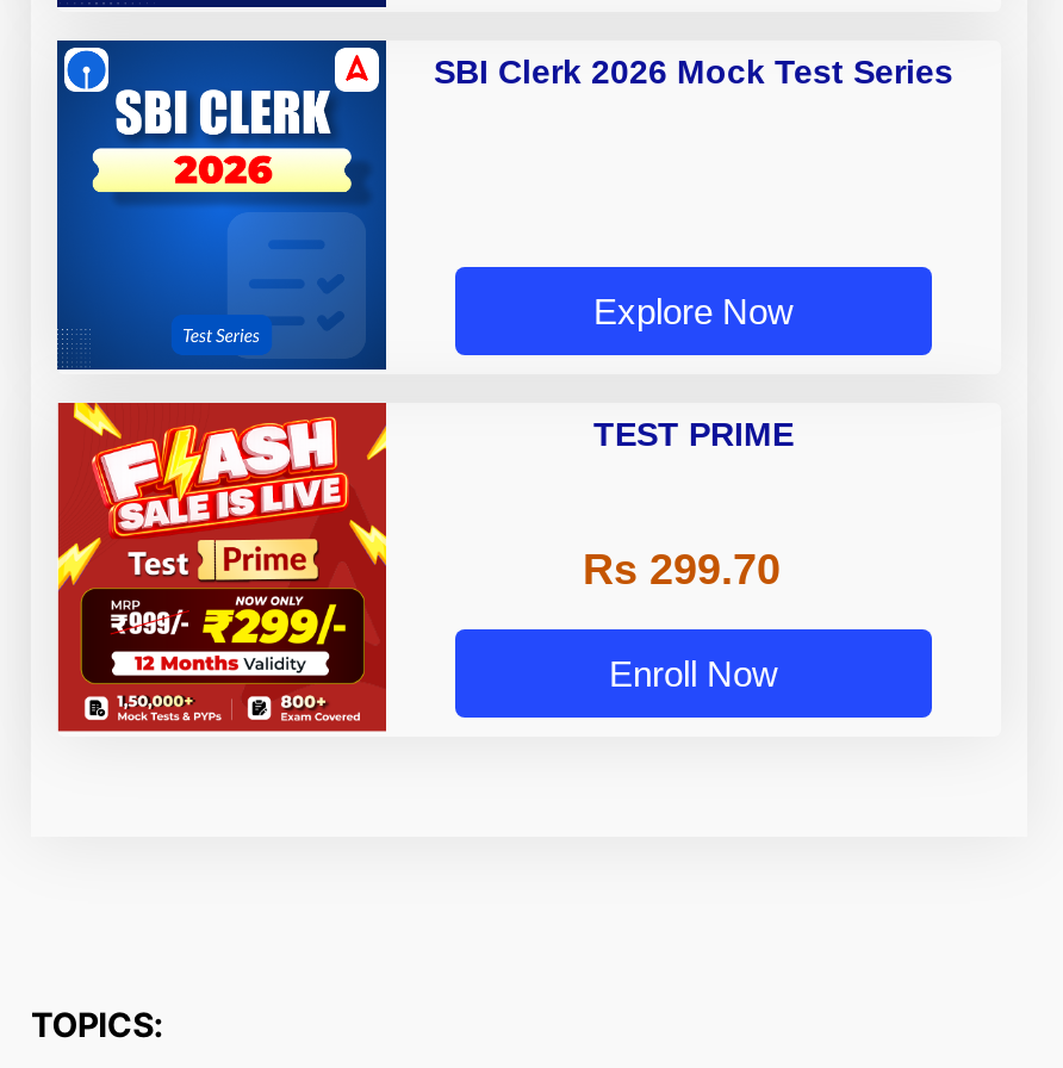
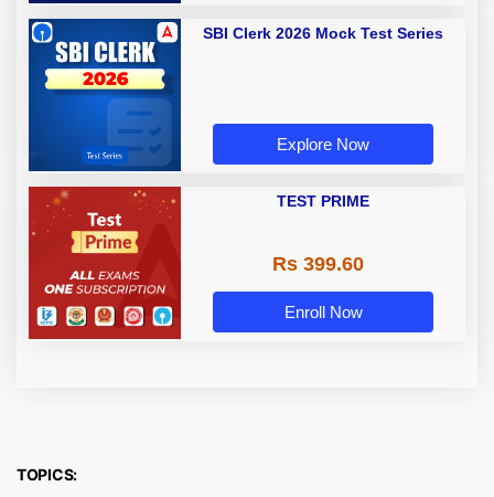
[55,401,388,725] [image] -> [28,186,182,334] [image]
[583,546,781,594] Rs 299.70 -> [272,253,363,275] Rs 399.60

